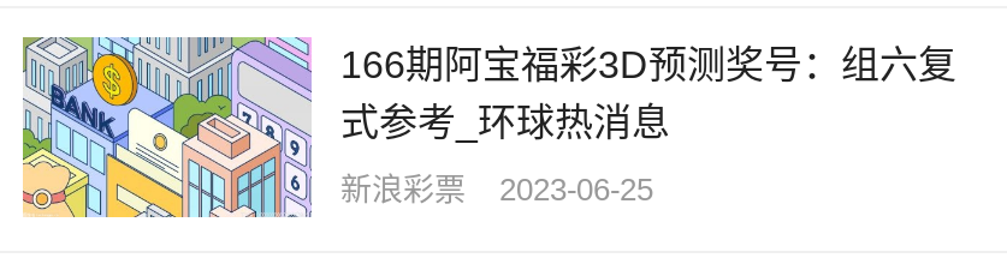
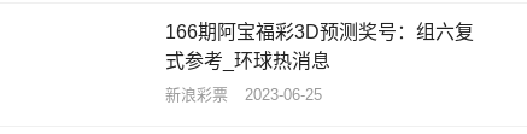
[20,35,314,220] [image] -> none

